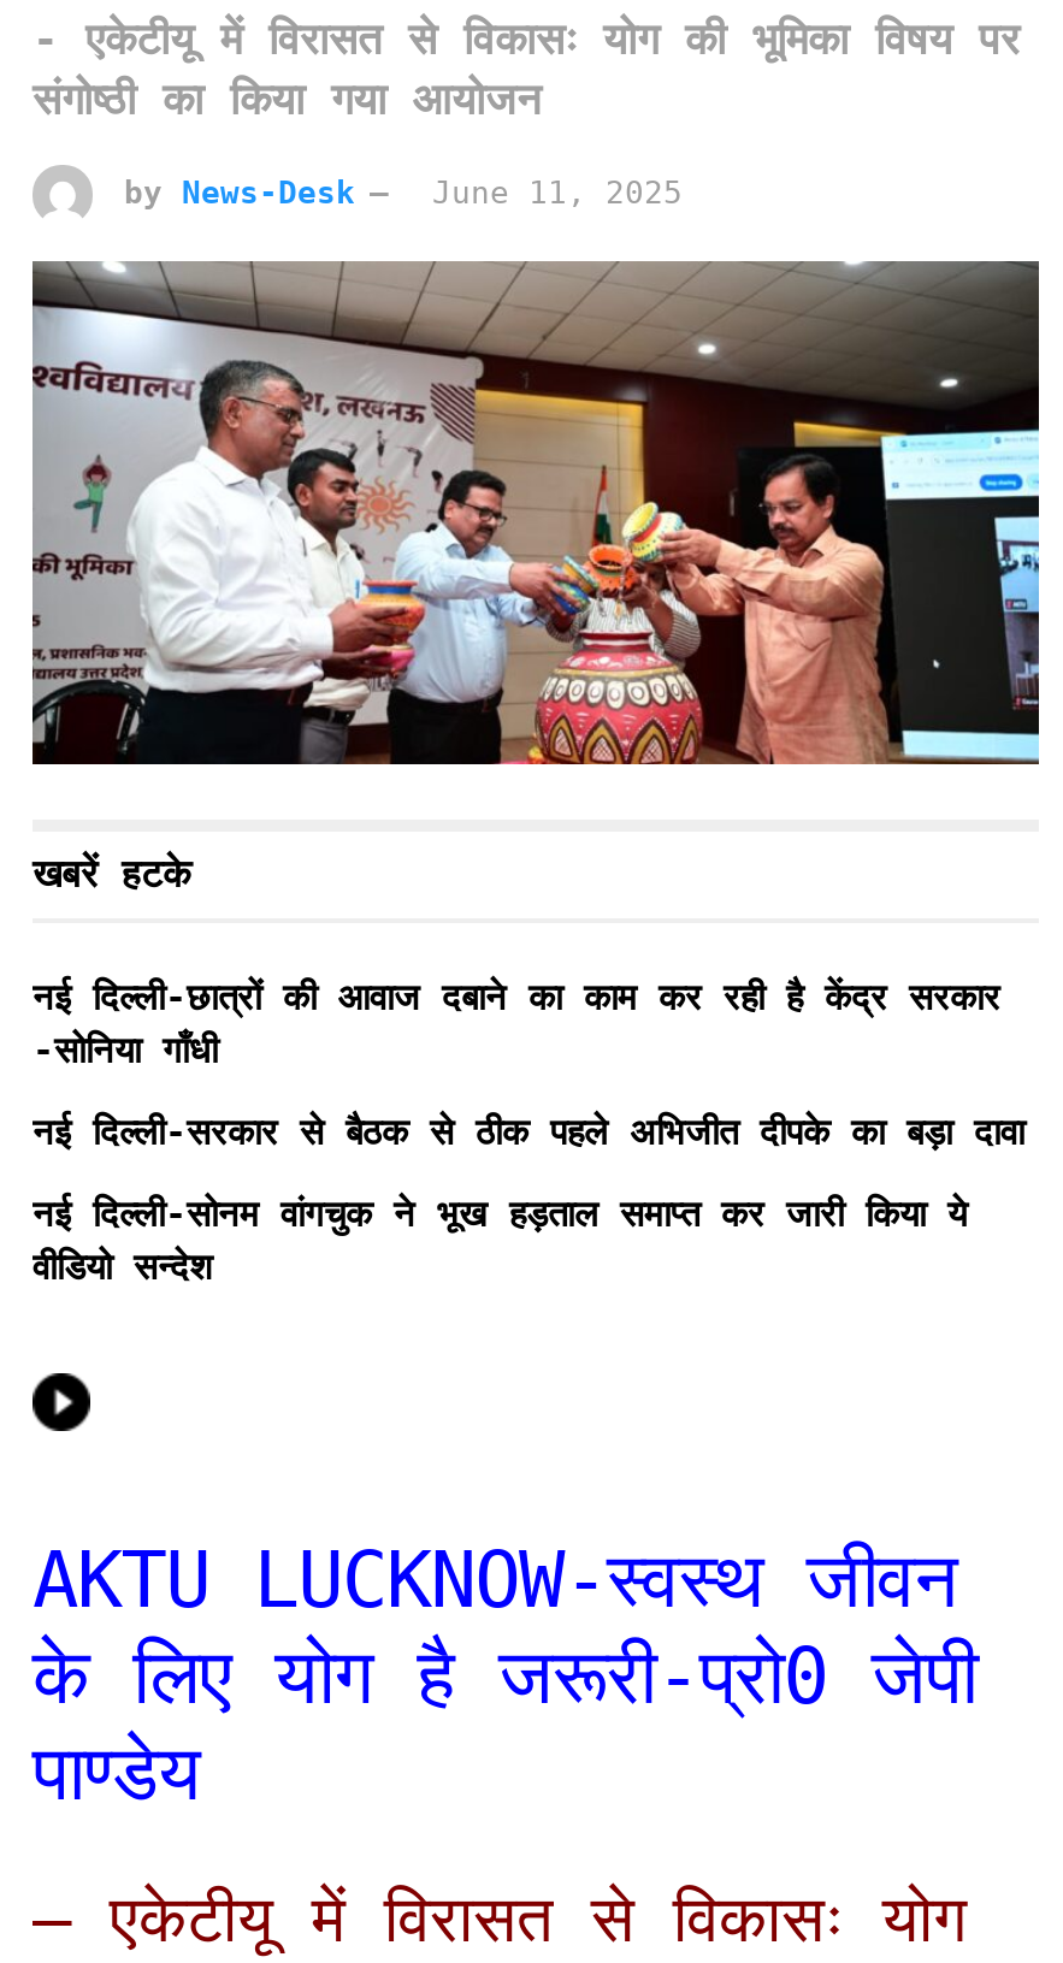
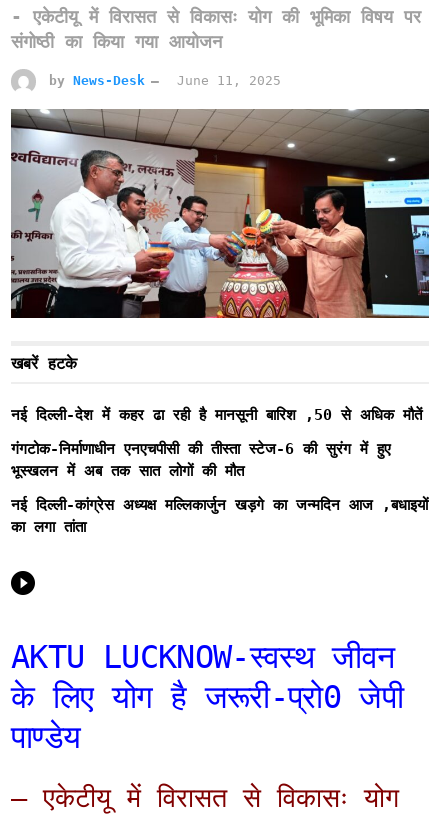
[33,976,1000,1072] नई दिल्ली-छात्रों की आवाज दबाने का काम कर रही है केंद्र सरकार | -सोनिया गाँधी -> [11,406,422,424] नई दिल्ली-देश में कहर ढा रही है मानसूनी बारिश ,50 से अधिक मौतें
[33,1110,1024,1154] नई दिल्ली-सरकार से बैठक से ठीक पहले अभिजीत दीपके का बड़ा दावा -> [11,440,391,480] गंगटोक-निर्माणाधीन एनएचपीसी की तीस्ता स्टेज-6 की सुरंग में हुए | भूस्खलन में अब तक सात लोगों की मौत
[33,1192,967,1289] नई दिल्ली-सोनम वांगचुक ने भूख हड़ताल समाप्त कर जारी किया ये | वीडियो सन्देश -> [11,496,428,536] नई दिल्ली-कांग्रेस अध्यक्ष मल्लिकार्जुन खड़गे का जन्मदिन आज ,बधाइयों | का लगा तांता

